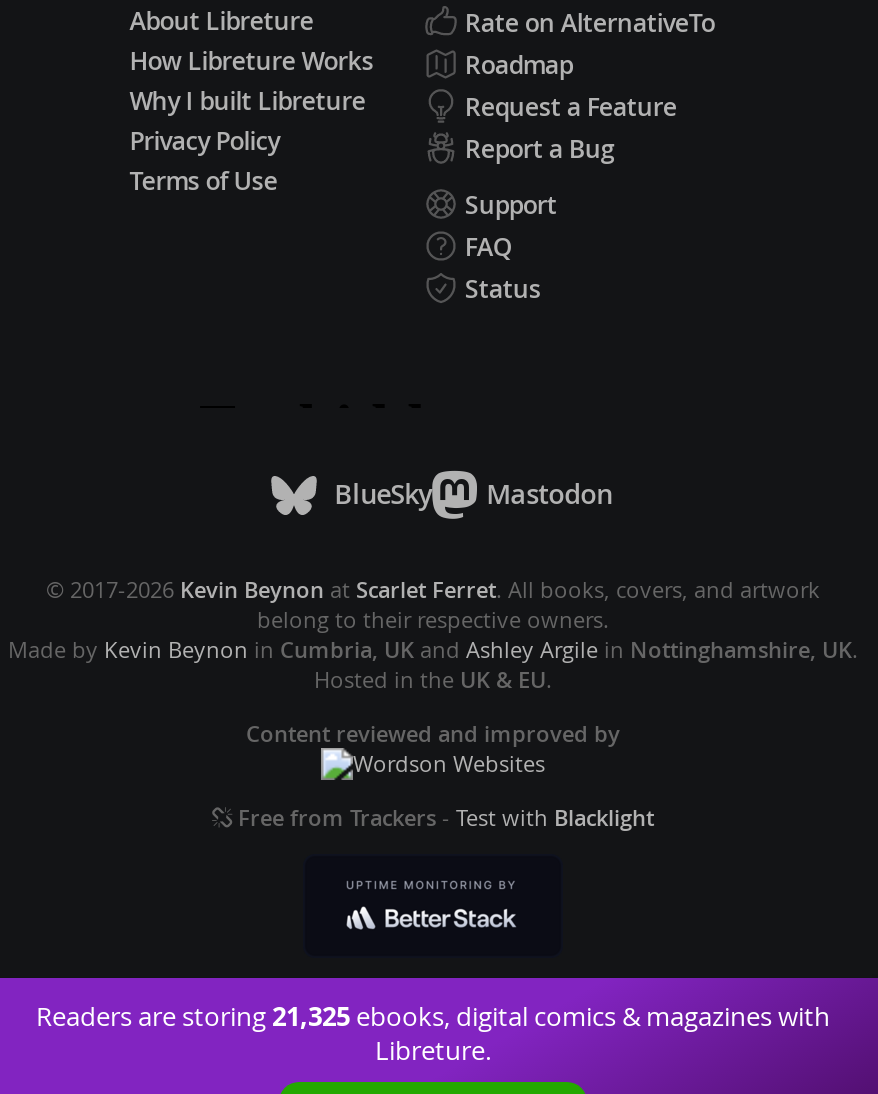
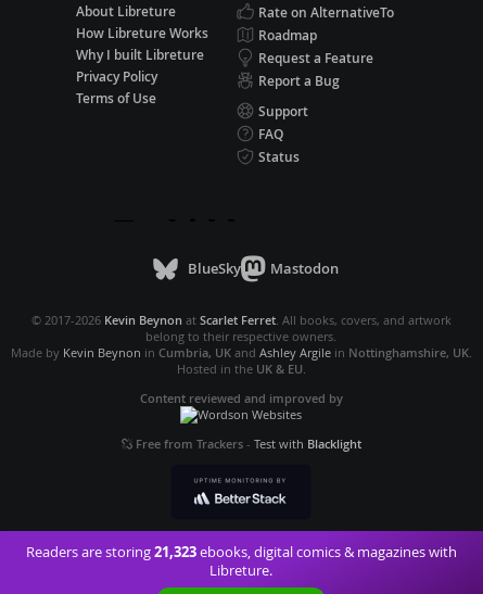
[36,998,830,1034] Readers are storing 21,325 ebooks, digital comics & magazines with -> [26,542,456,562] Readers are storing 21,323 ebooks, digital comics & magazines with

